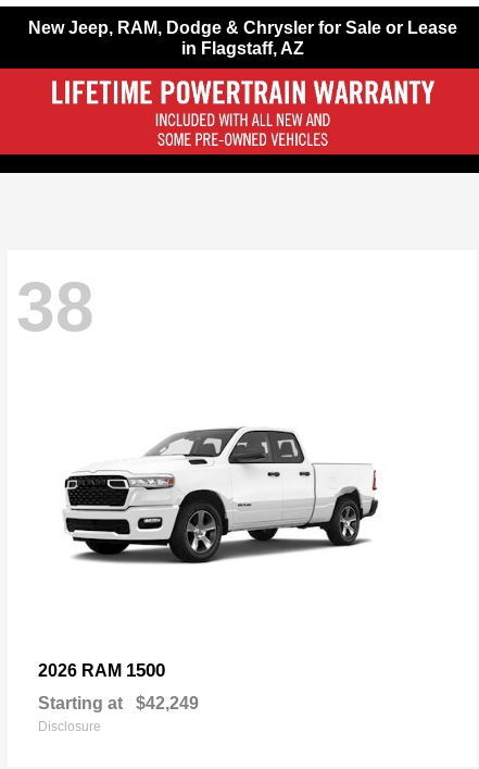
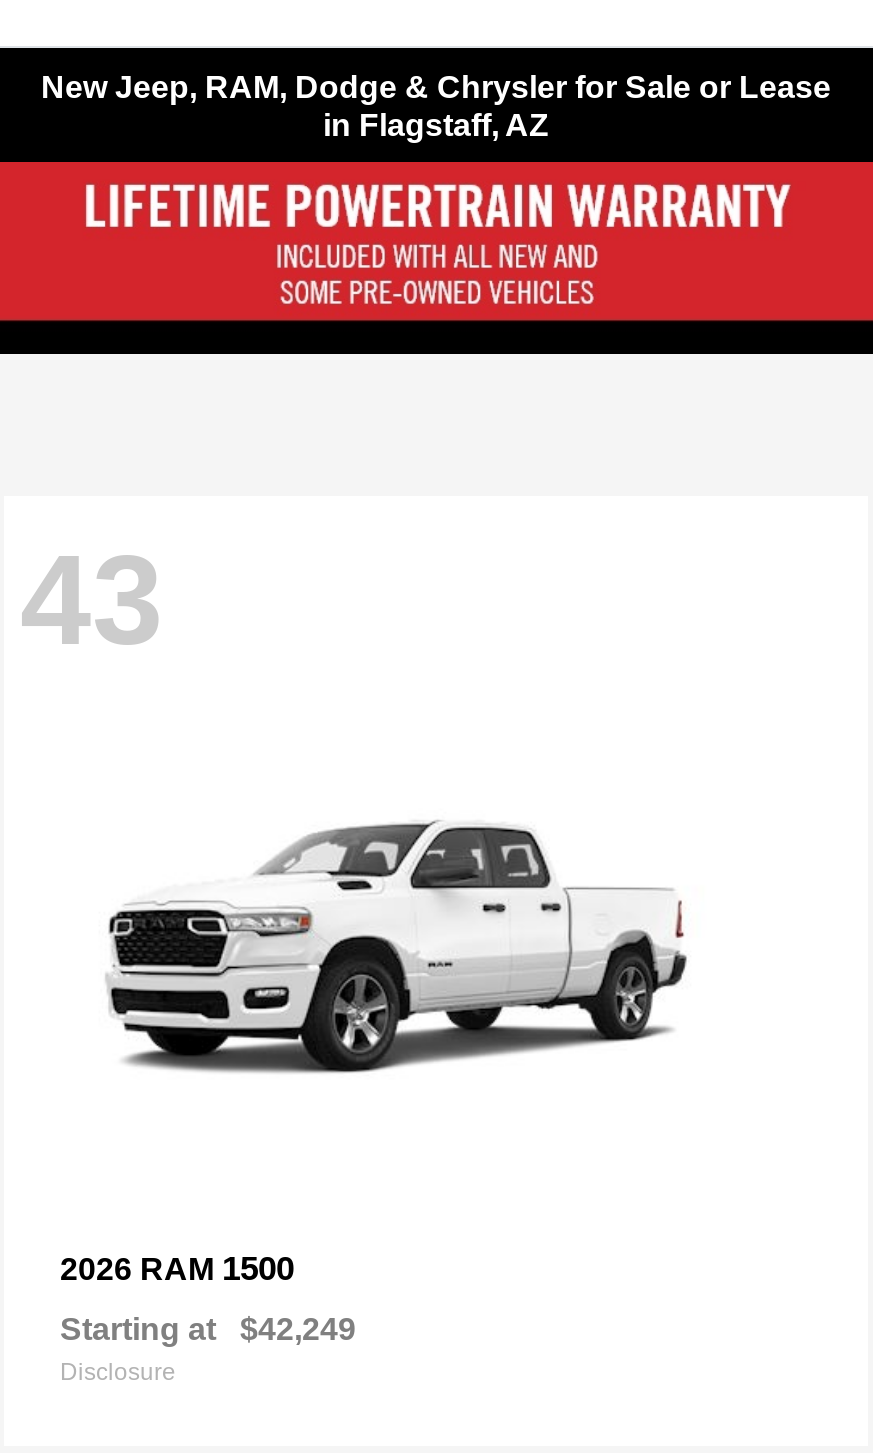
[16,268,94,346] 38 -> [20,528,164,672] 43

